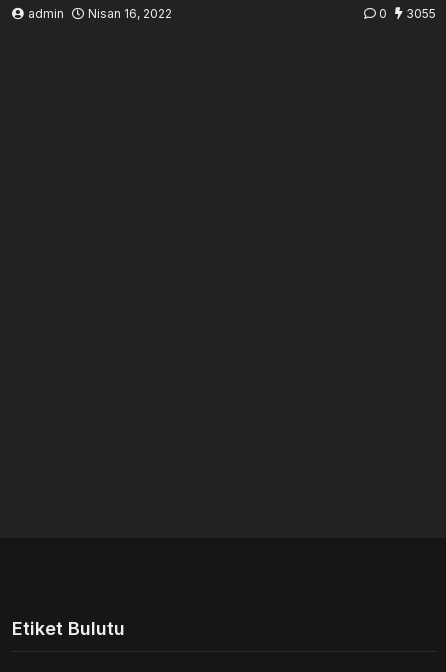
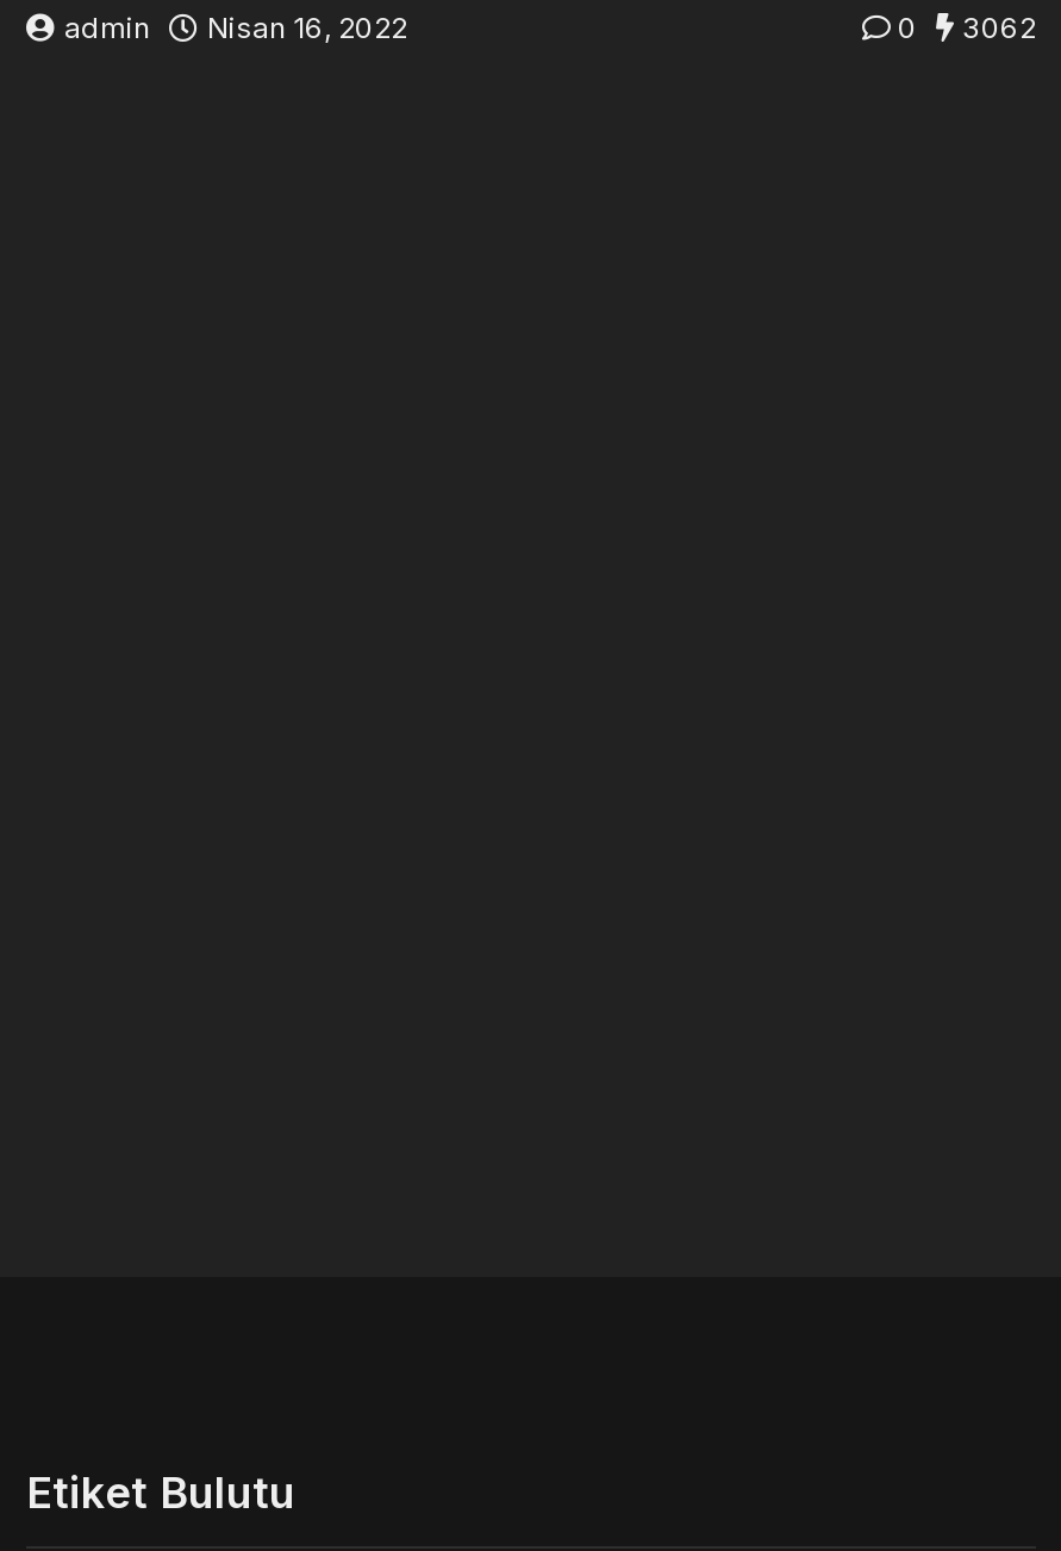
[376,6,436,21] 0 3055 -> [891,10,1036,46] 0 3062

